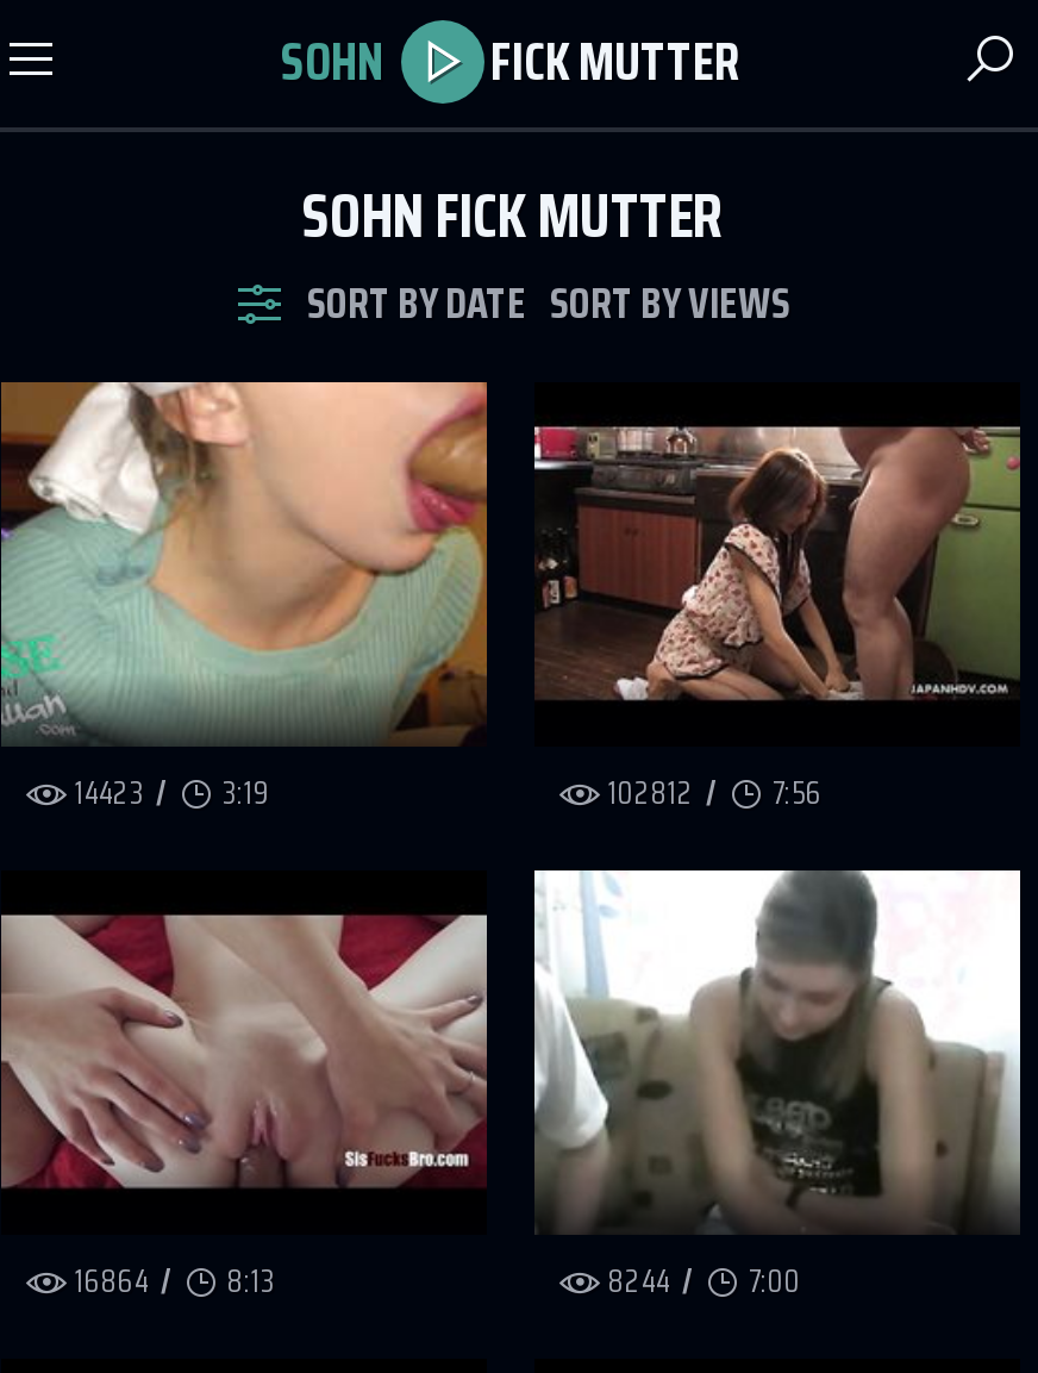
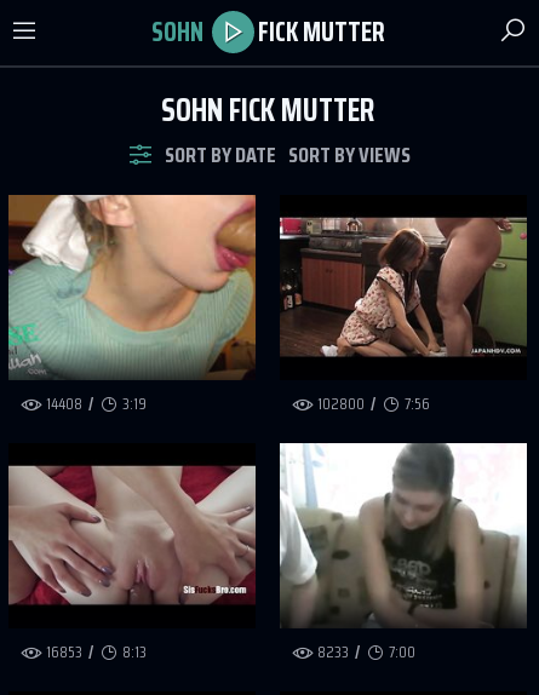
[75,768,270,818] 14423 3:19 -> [46,391,147,417] 14408 3:19
[608,768,823,818] 102812 7:56 -> [317,391,430,417] 102800 7:56
[75,1256,275,1306] 16864 8:13 -> [46,639,147,665] 16853 8:13
[608,1256,801,1306] 8244 7:00 -> [317,639,415,665] 8233 7:00

